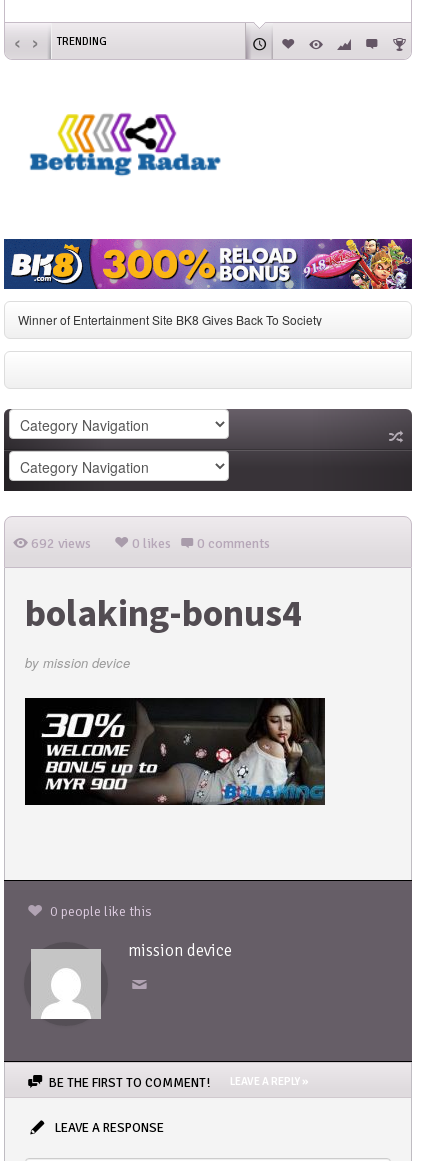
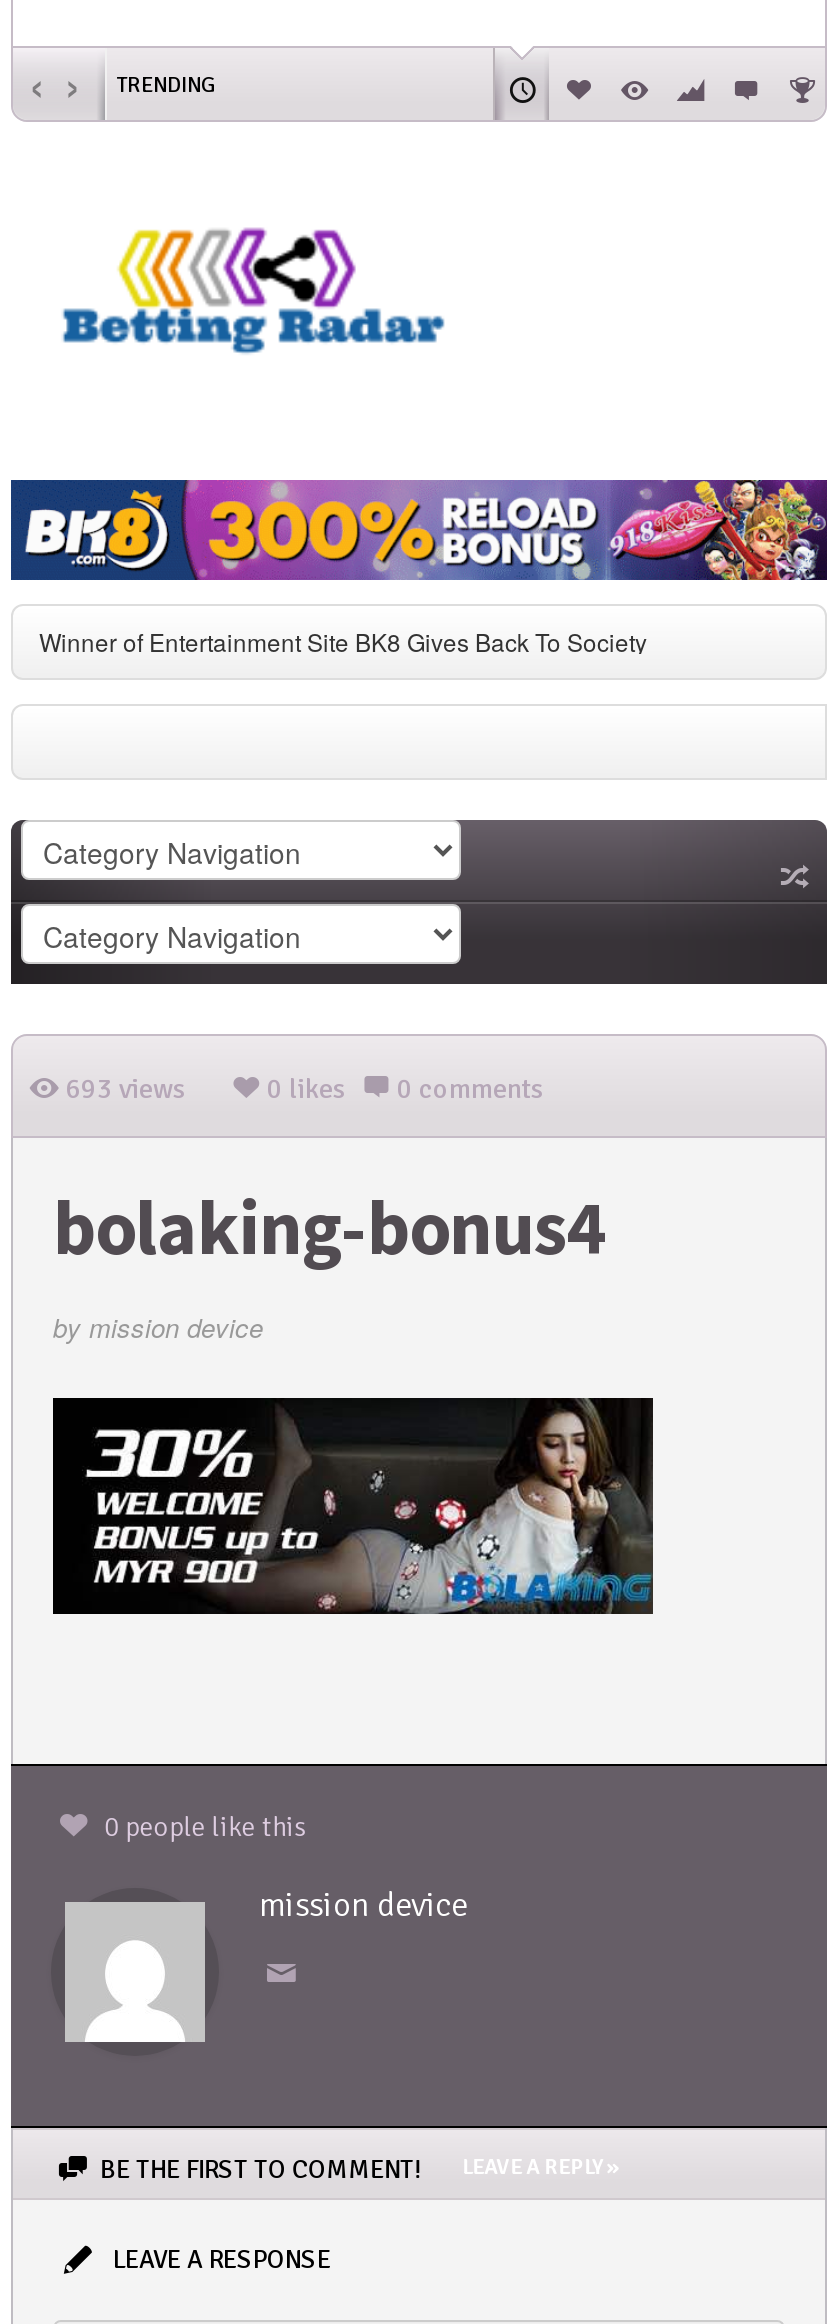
[31,535,91,552] 692 views -> [65,1073,185,1107] 693 views

